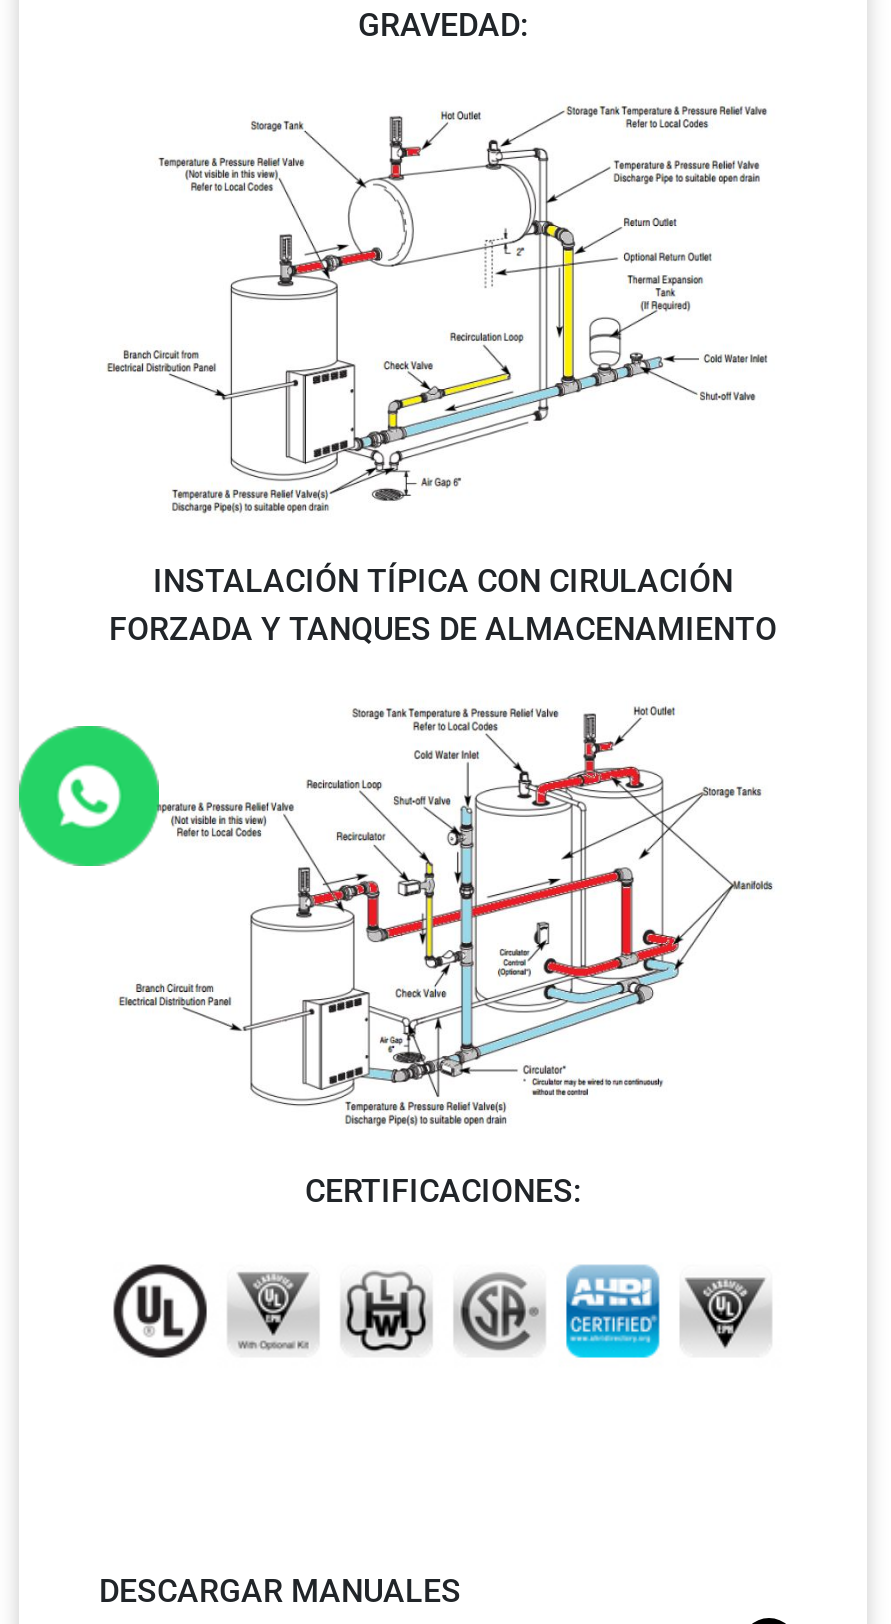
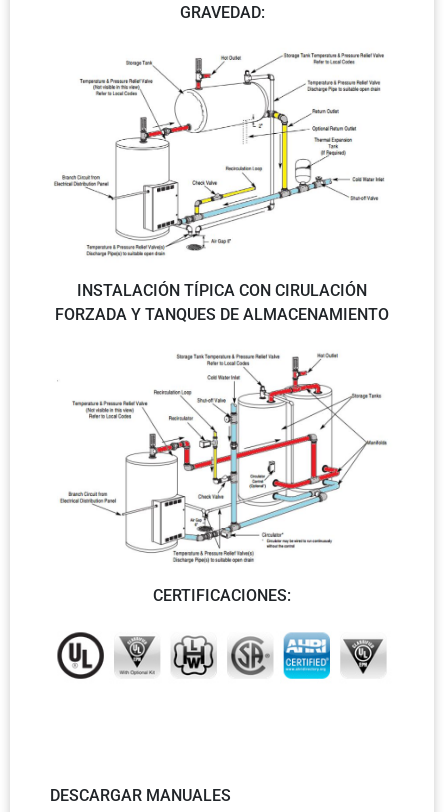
[17,724,161,868] [image] -> none

